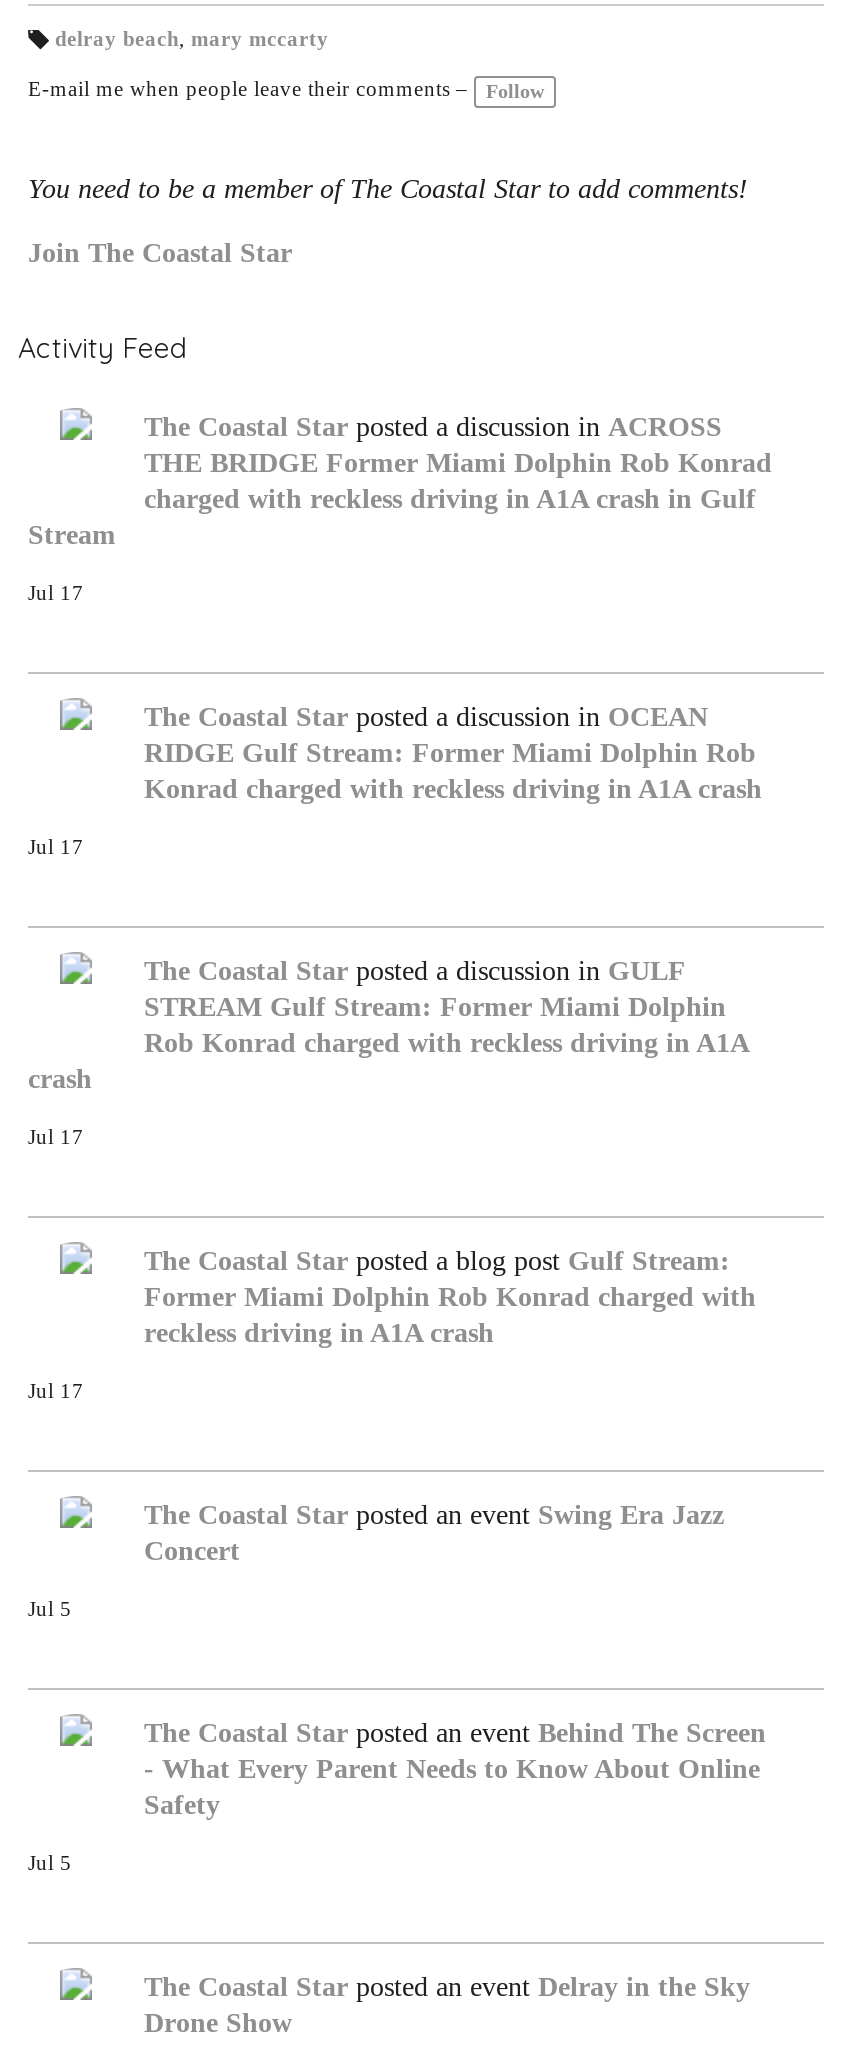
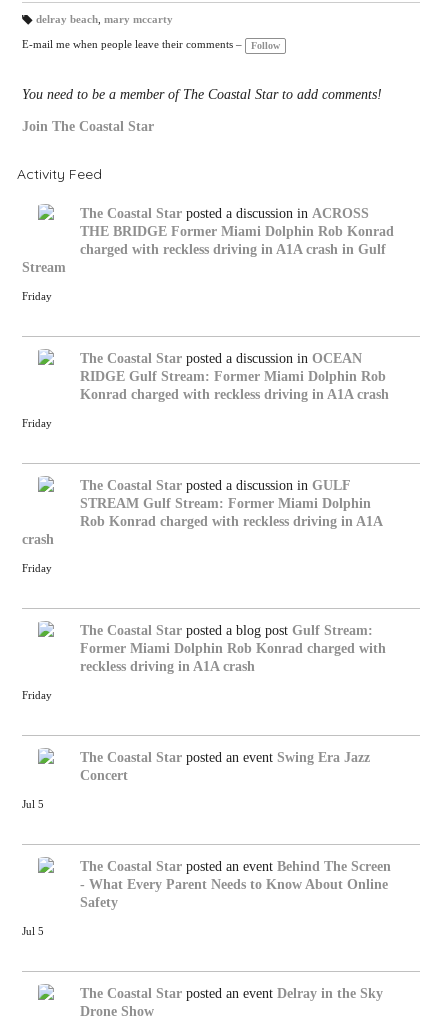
[28,581,84,603] Jul 17 -> [22,291,52,302] Friday
[28,835,84,857] Jul 17 -> [22,418,52,429] Friday
[28,1125,84,1147] Jul 17 -> [22,563,52,574] Friday
[28,1379,84,1401] Jul 17 -> [22,690,52,701] Friday

